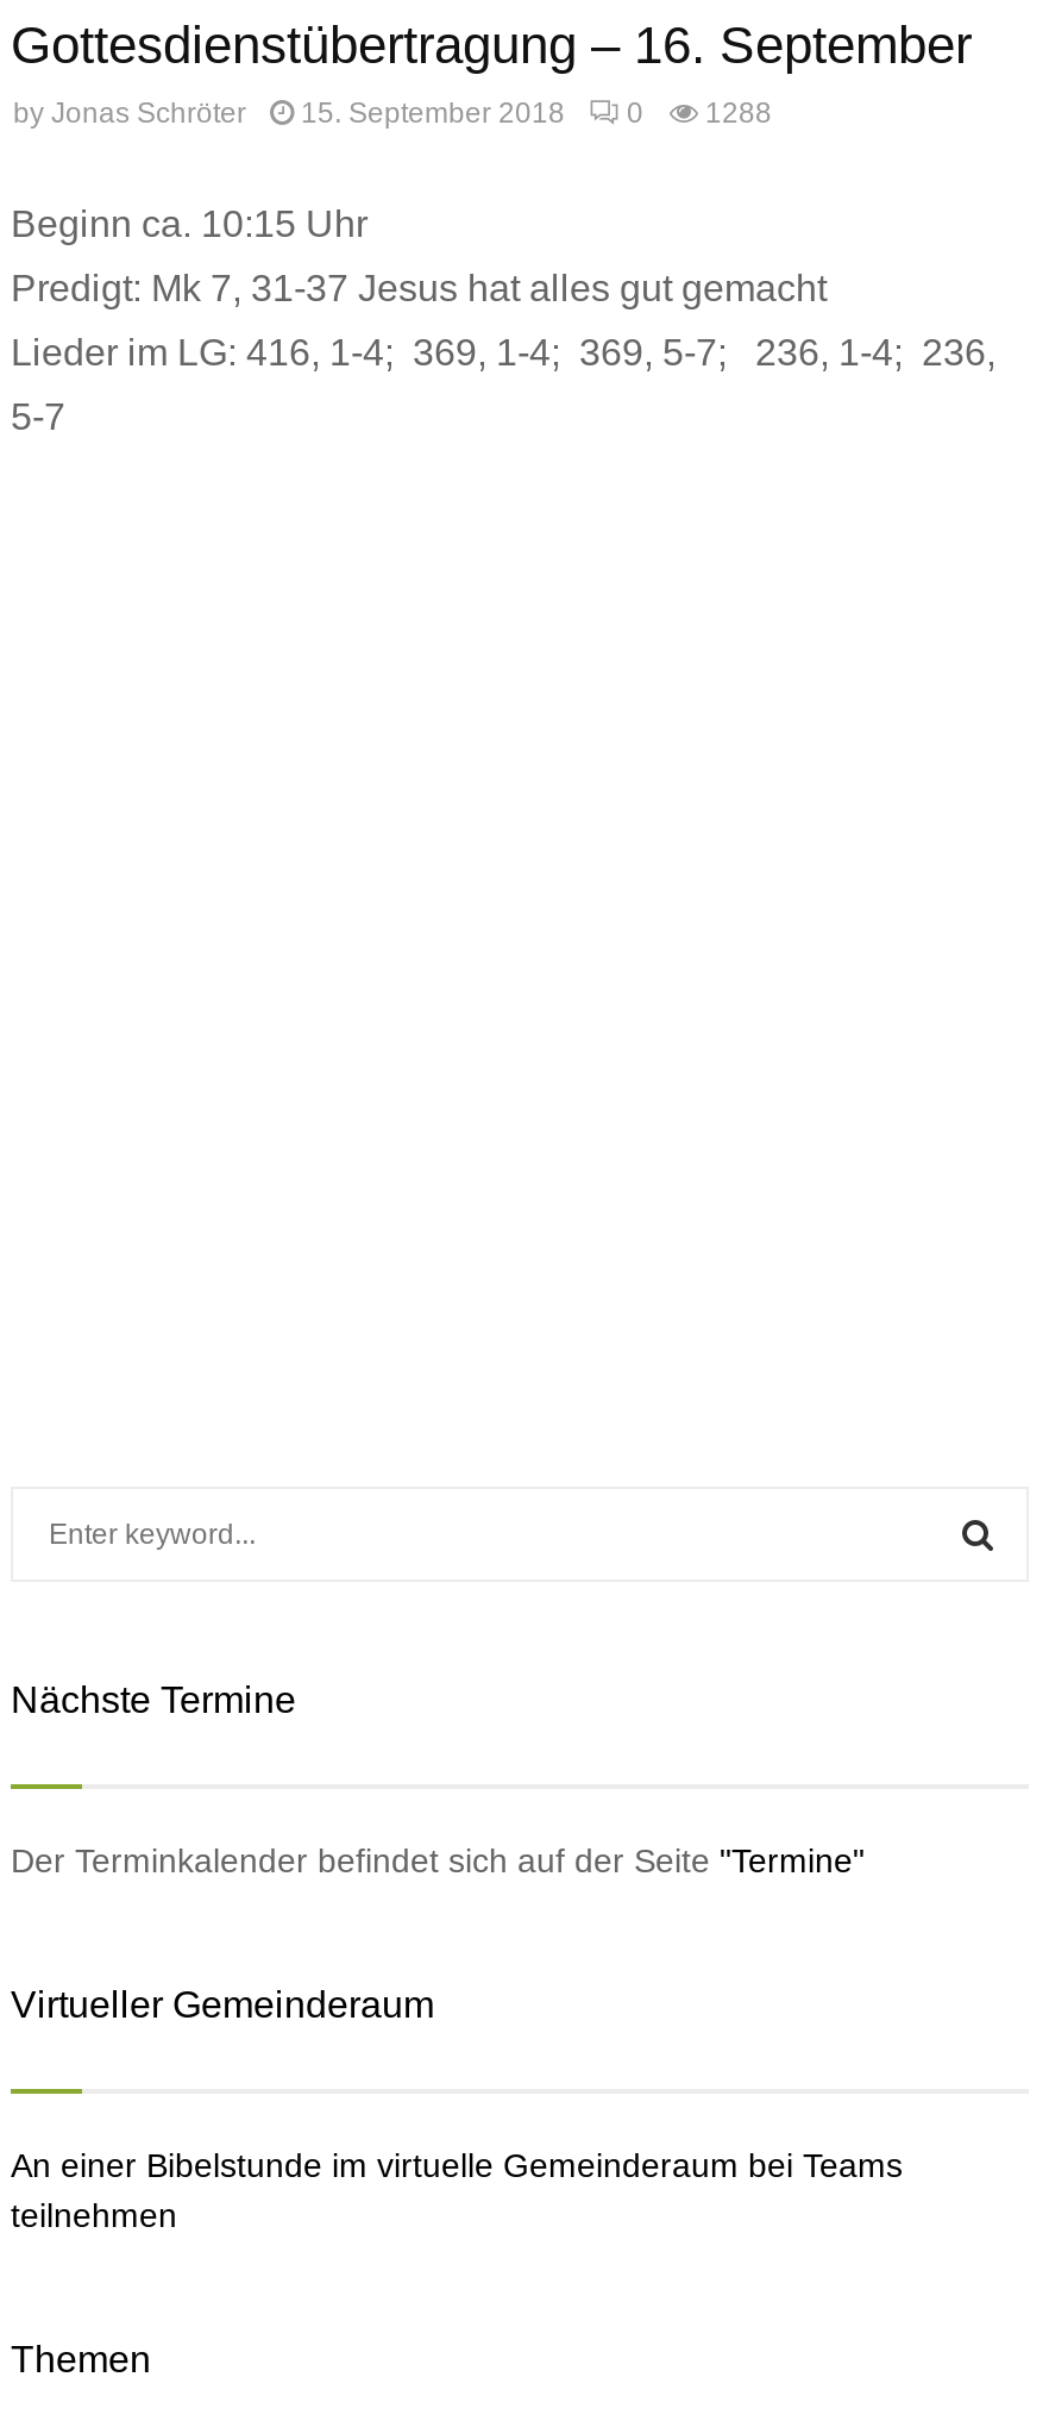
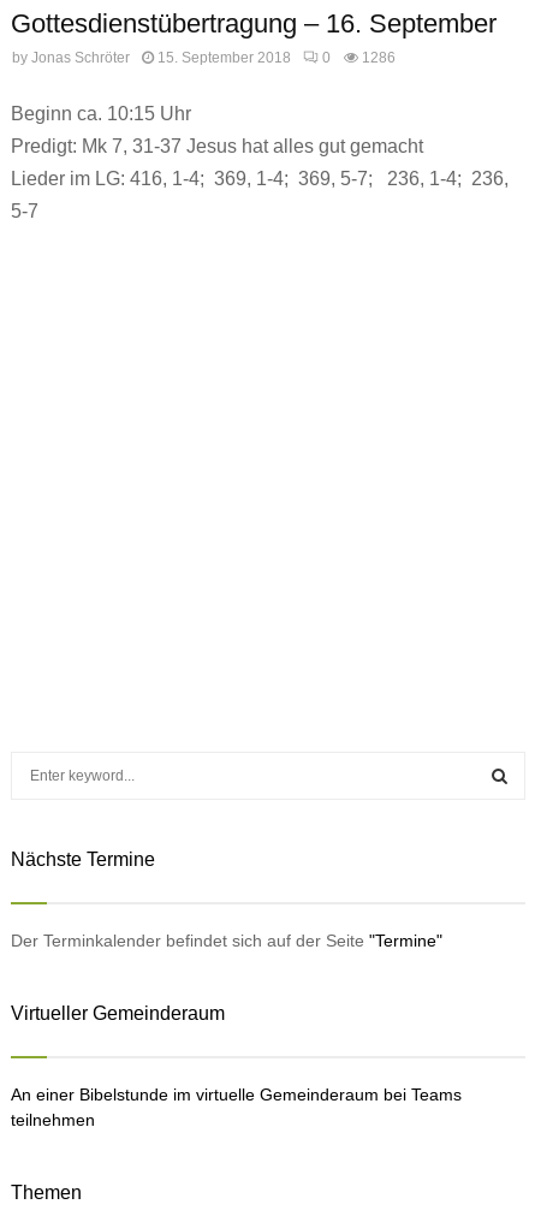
[13,96,772,130] by Jonas Schröter 15. September 2018 0 1288 -> [12,49,396,66] by Jonas Schröter 15. September 2018 0 1286

